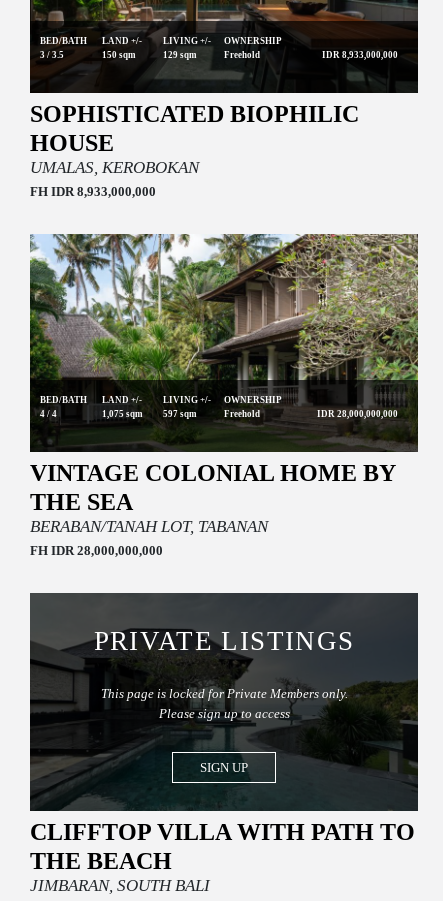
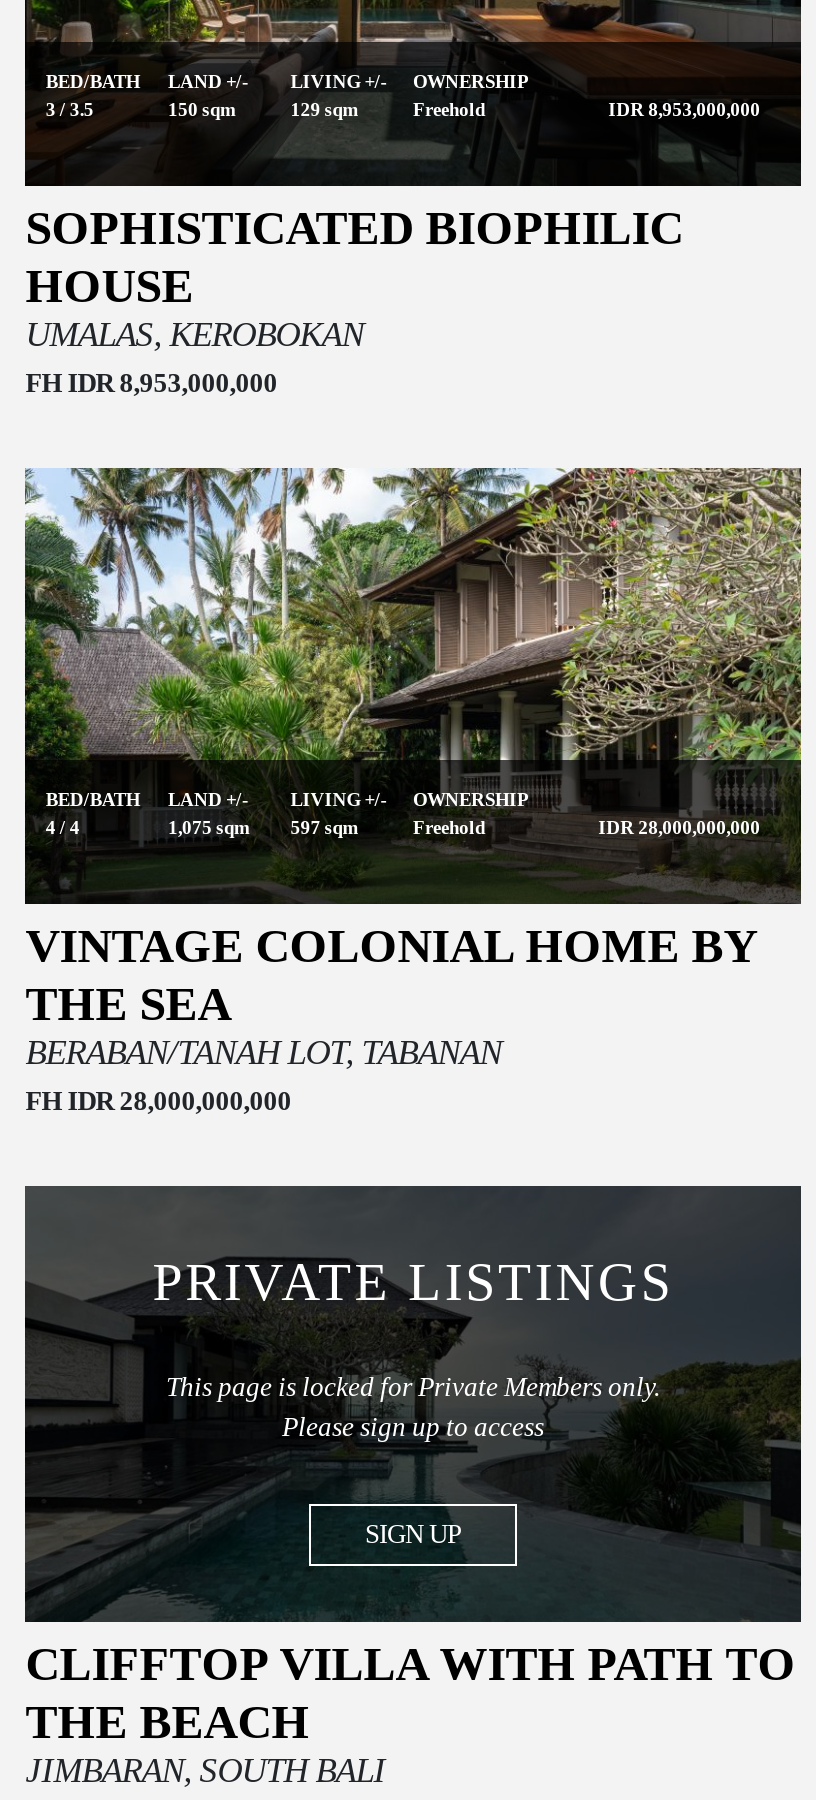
[322,50,398,60] IDR 8,933,000,000 -> [608,100,760,120] IDR 8,953,000,000
[30,184,156,199] FH IDR 8,933,000,000 -> [25,368,277,398] FH IDR 8,953,000,000

